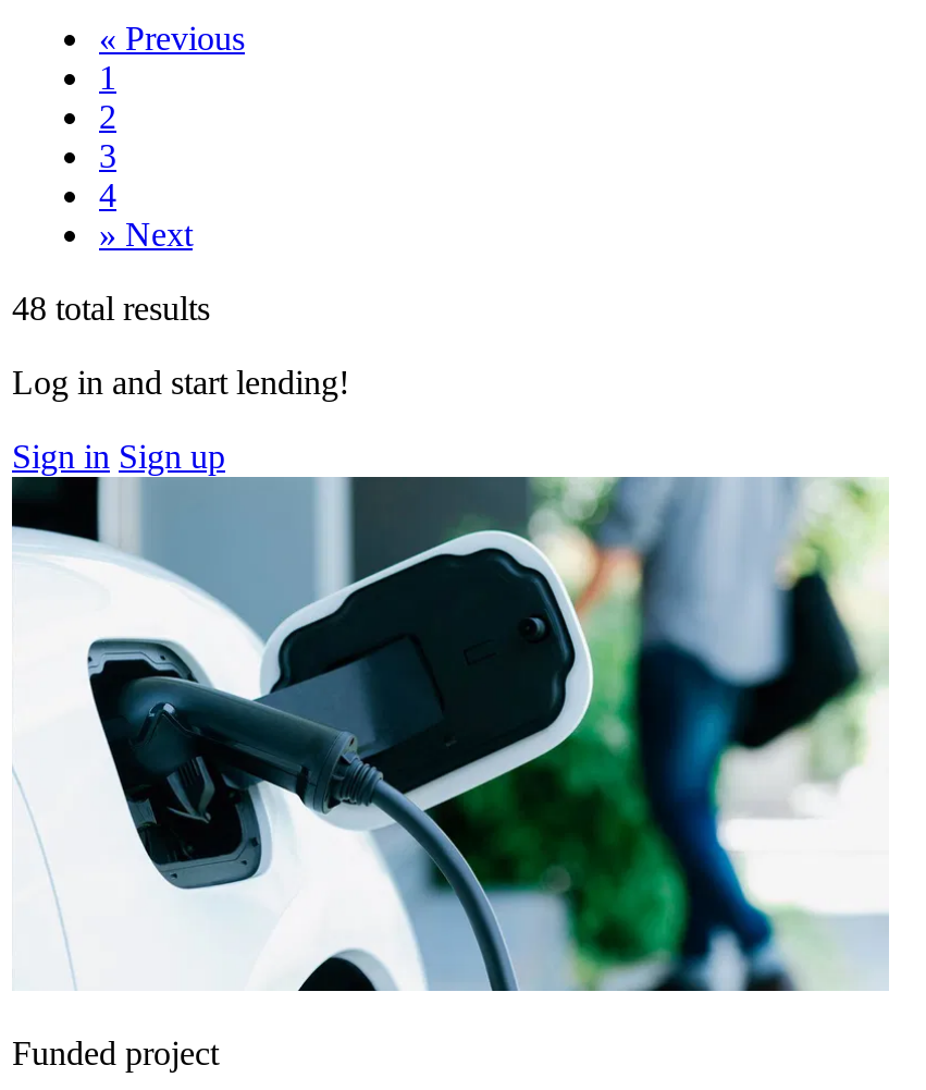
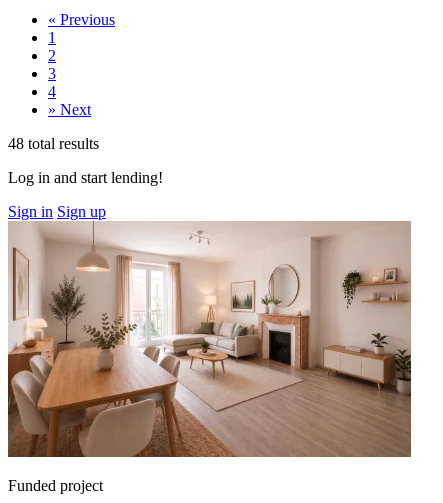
[10,475,889,993] [image] -> [7,221,412,458] [image]

